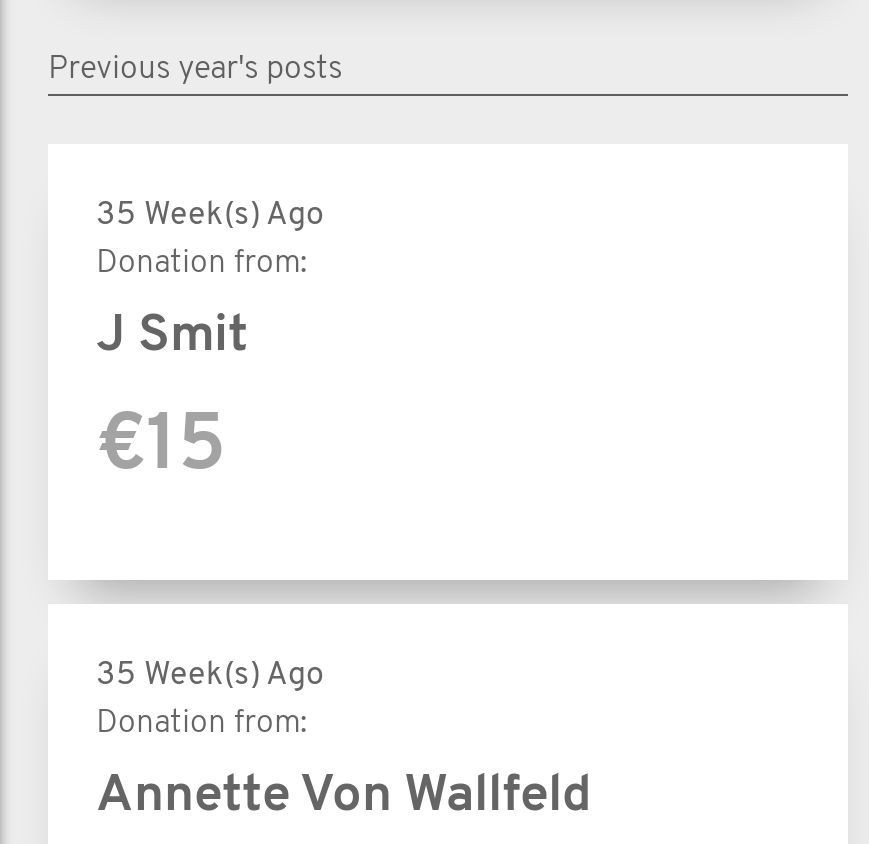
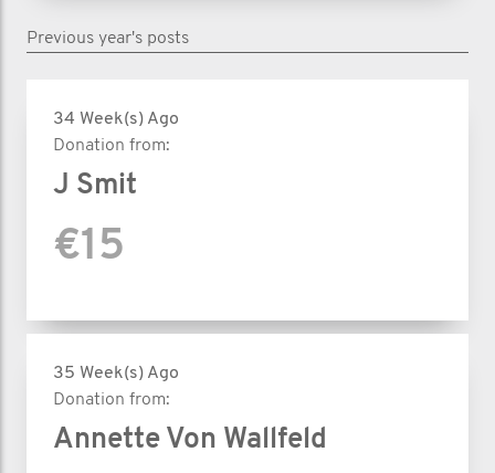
[96,200,324,232] 35 Week(s) Ago -> [53,111,179,128] 34 Week(s) Ago

